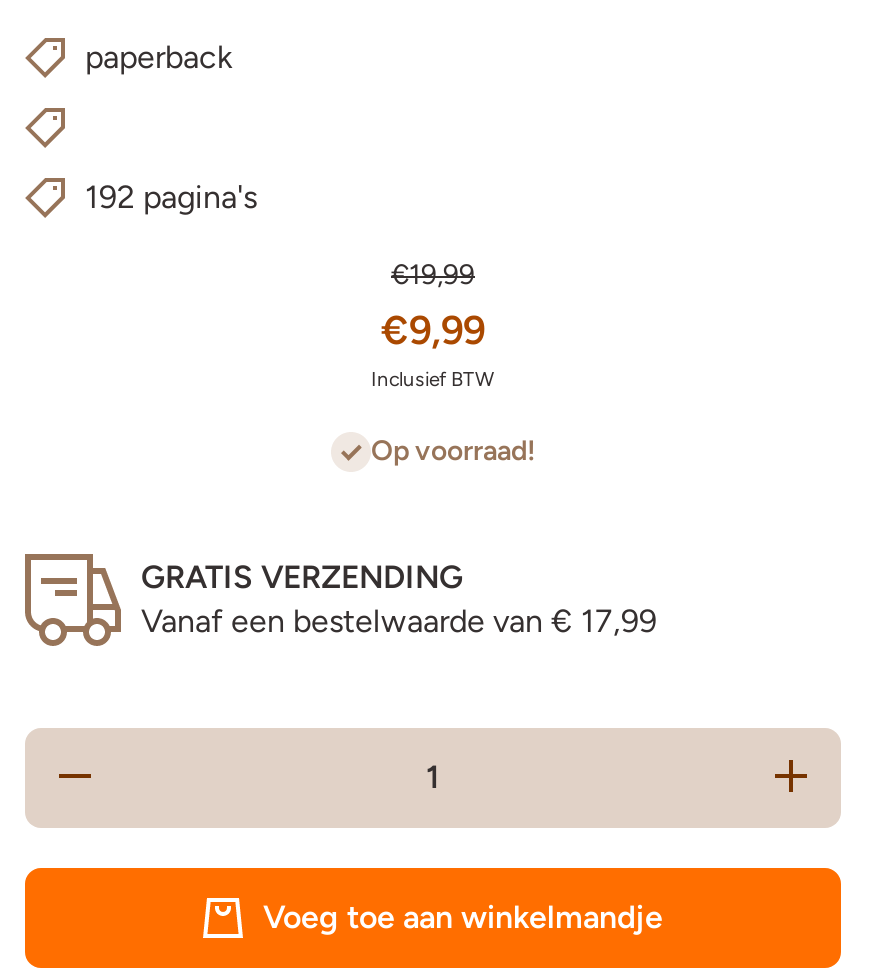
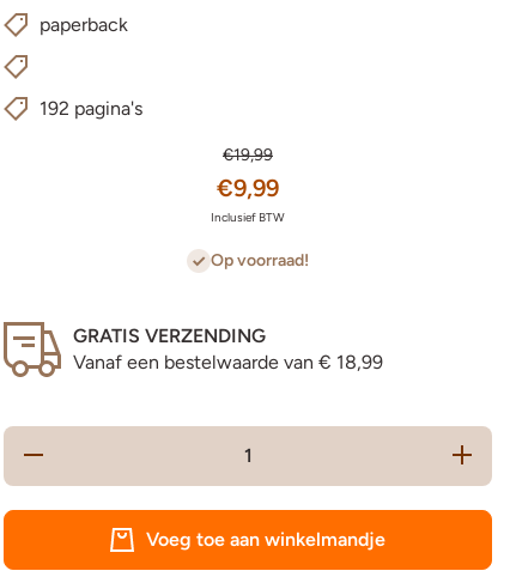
[141,601,657,639] Vanaf een bestelwaarde van € 17,99 -> [73,350,383,373] Vanaf een bestelwaarde van € 18,99

